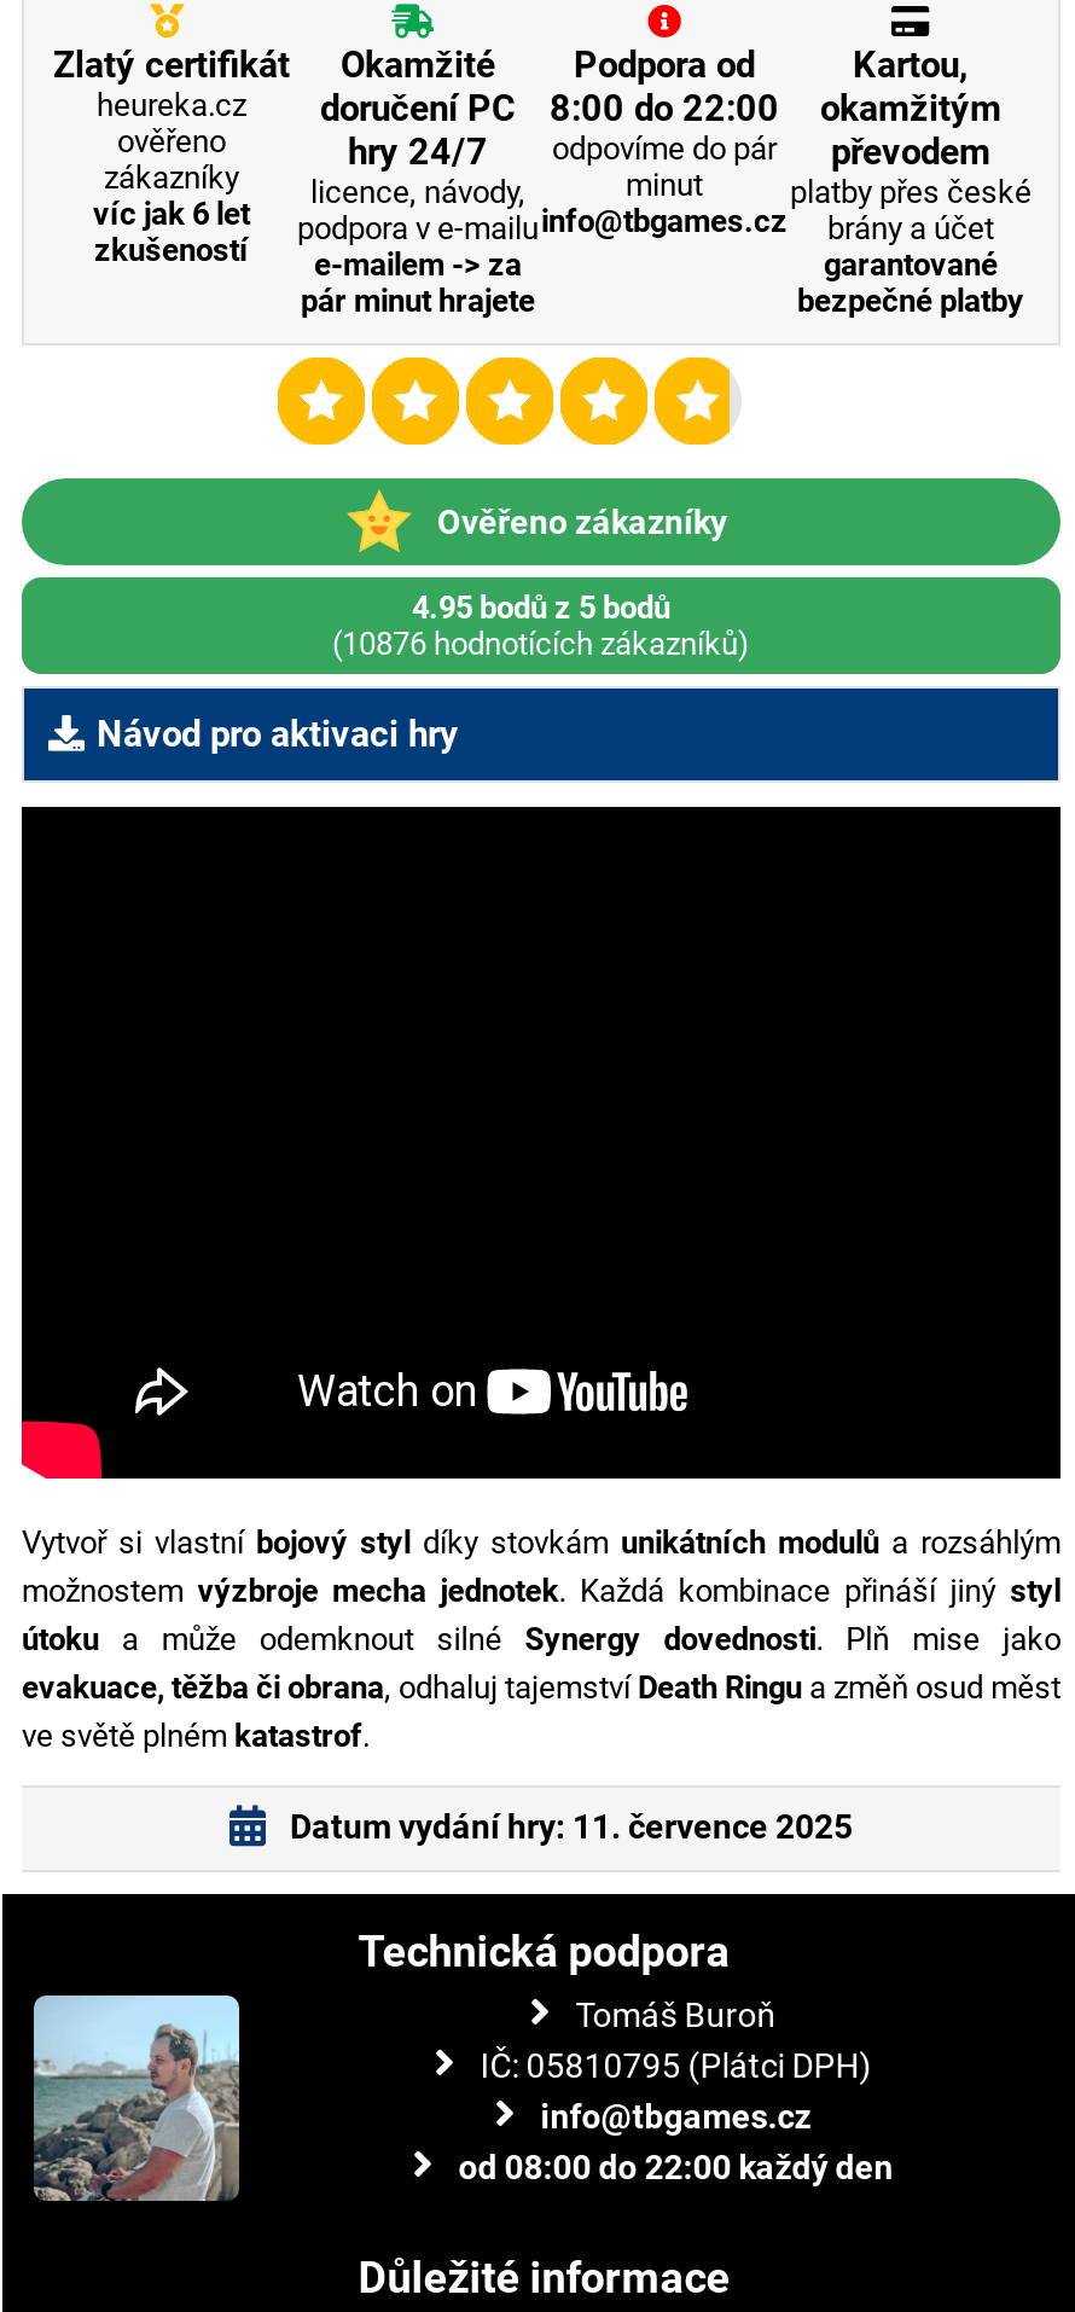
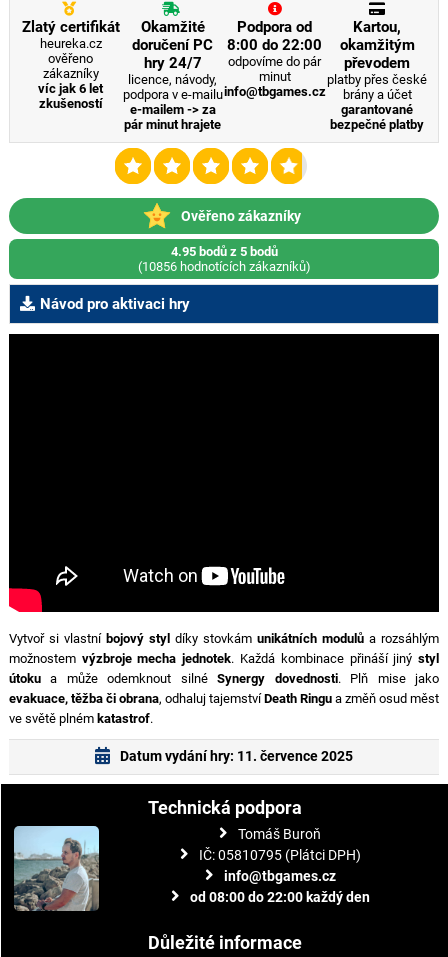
[332,625,750,661] (10876 hodnotících zákazníků) -> [137,258,310,273] (10856 hodnotících zákazníků)

